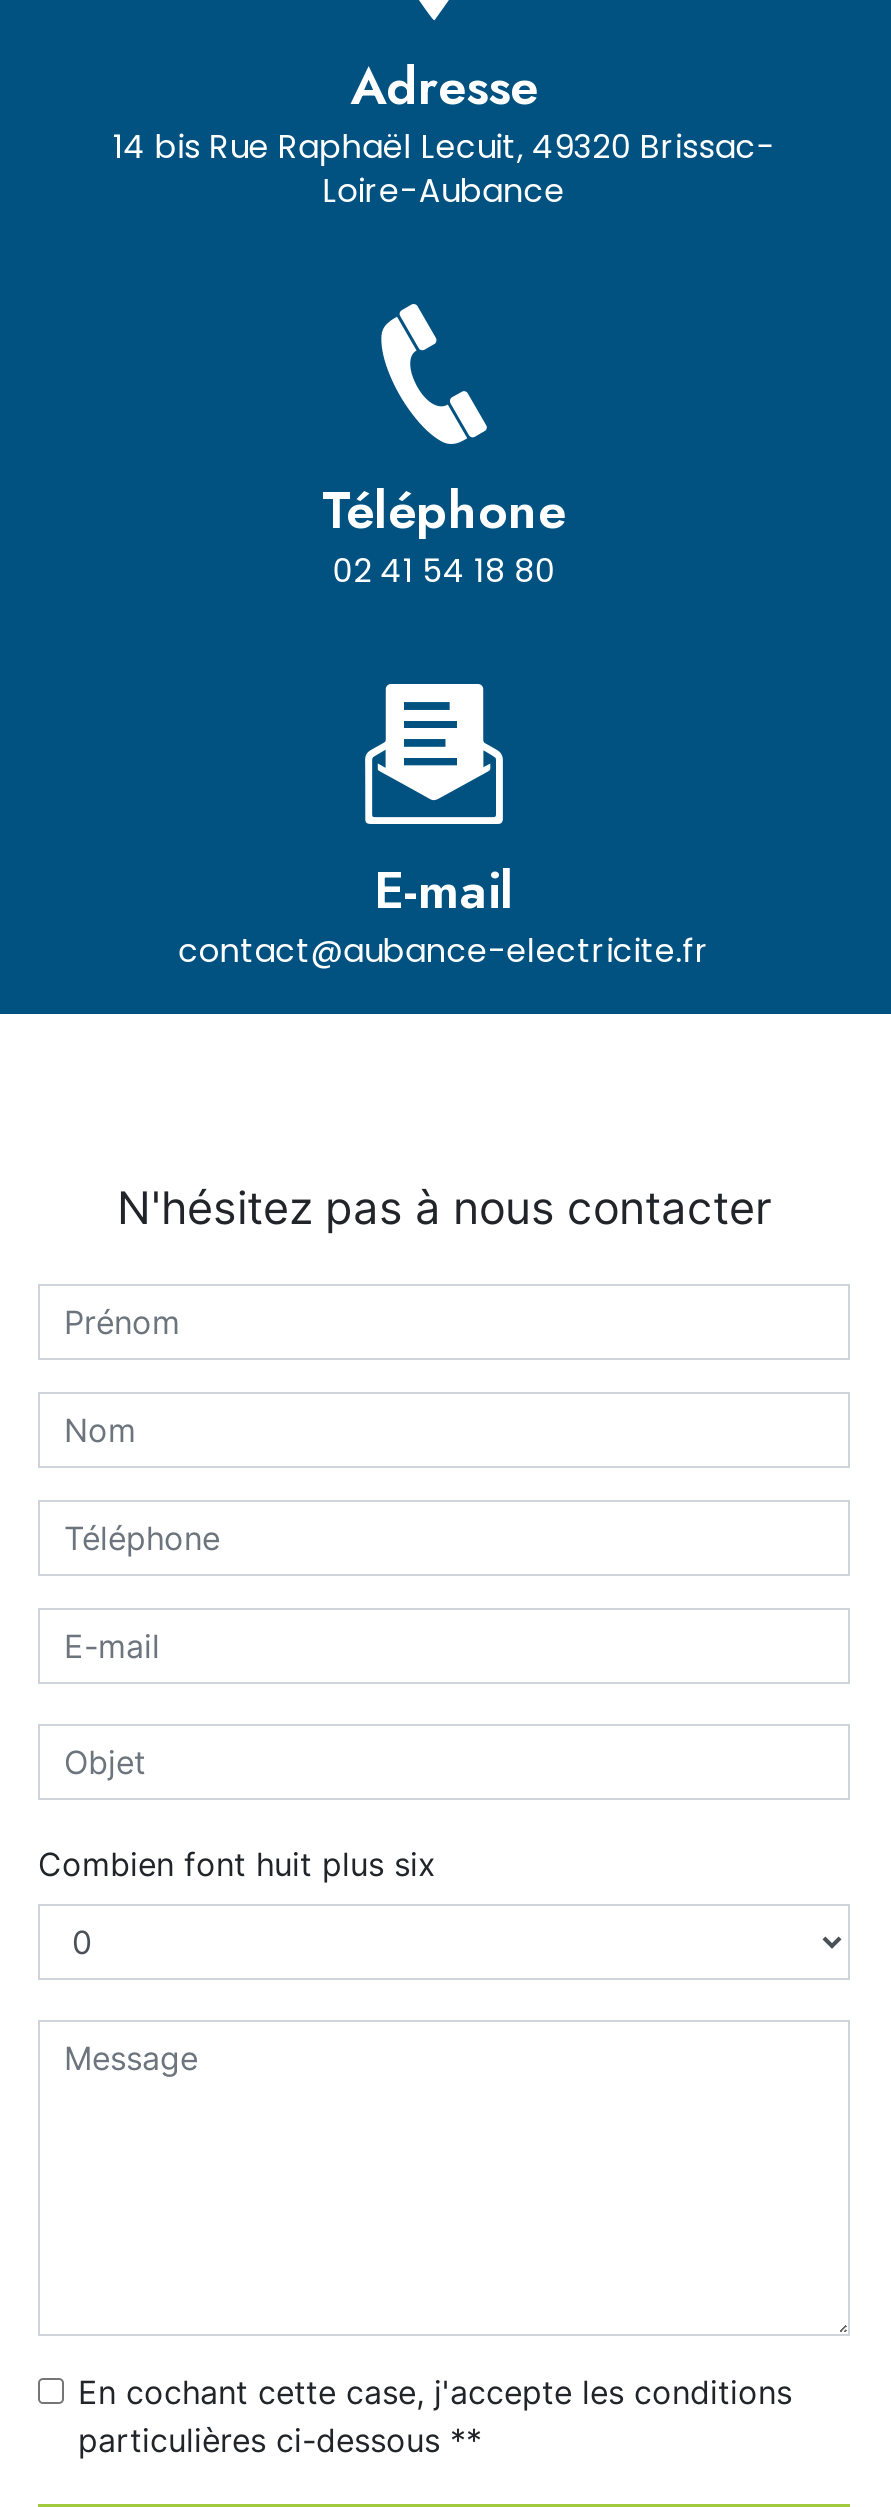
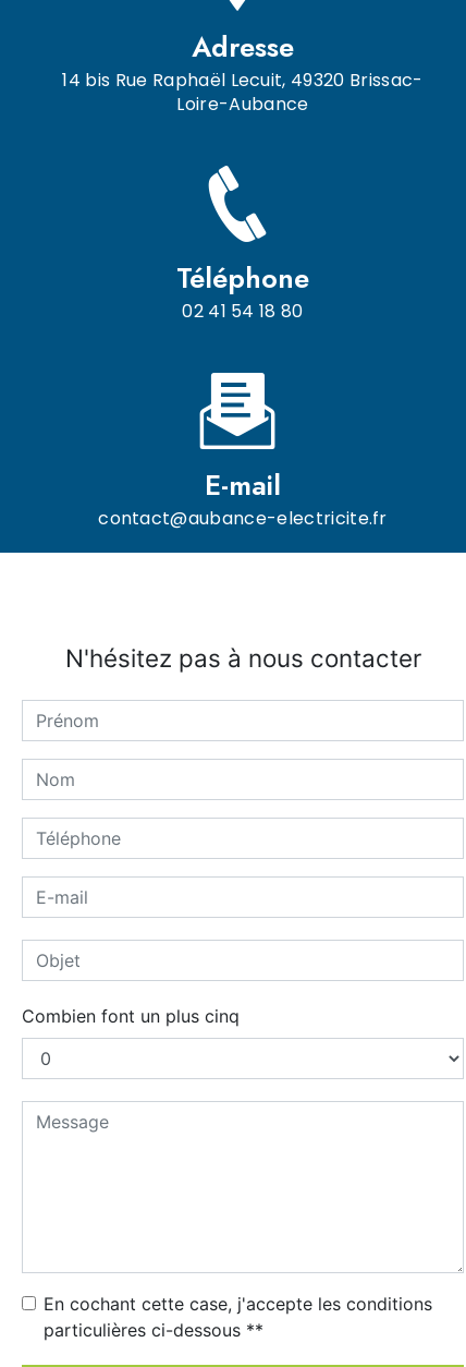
[38,1845,436,1885] Combien font huit plus six -> [22,1006,240,1027] Combien font un plus cinq

